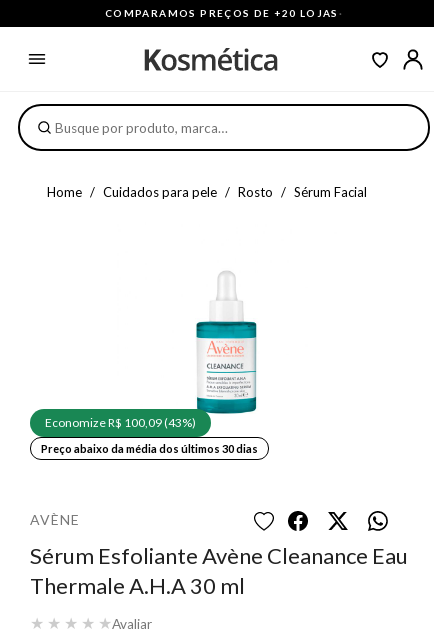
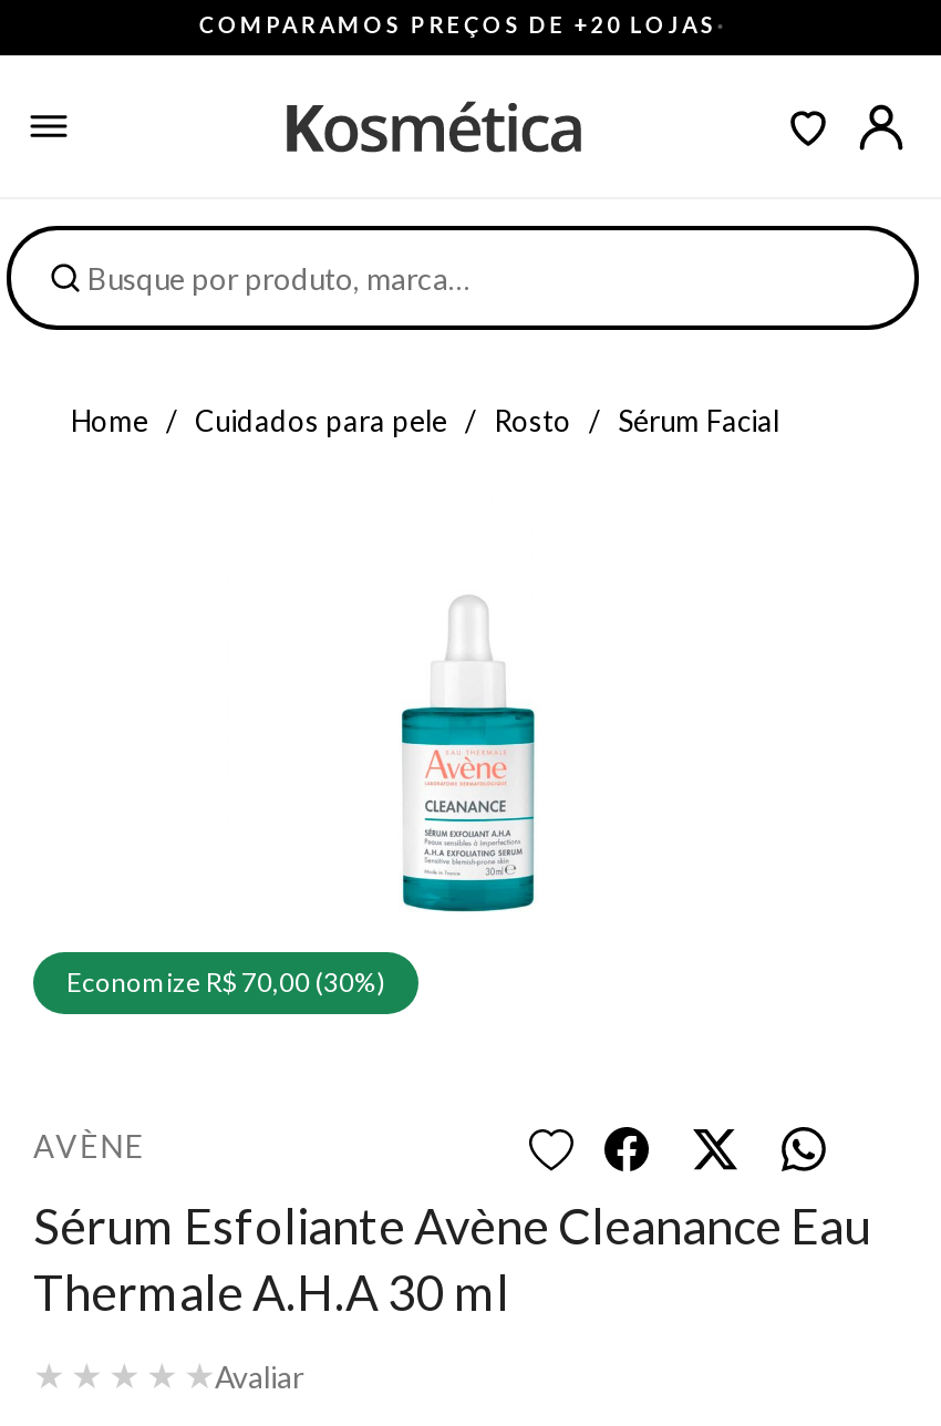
[41,415,258,455] Economize R$ 100,09 (43%) | Preço abaixo da média dos últimos 30 dias -> [66,965,385,999] Economize R$ 70,00 (30%)

